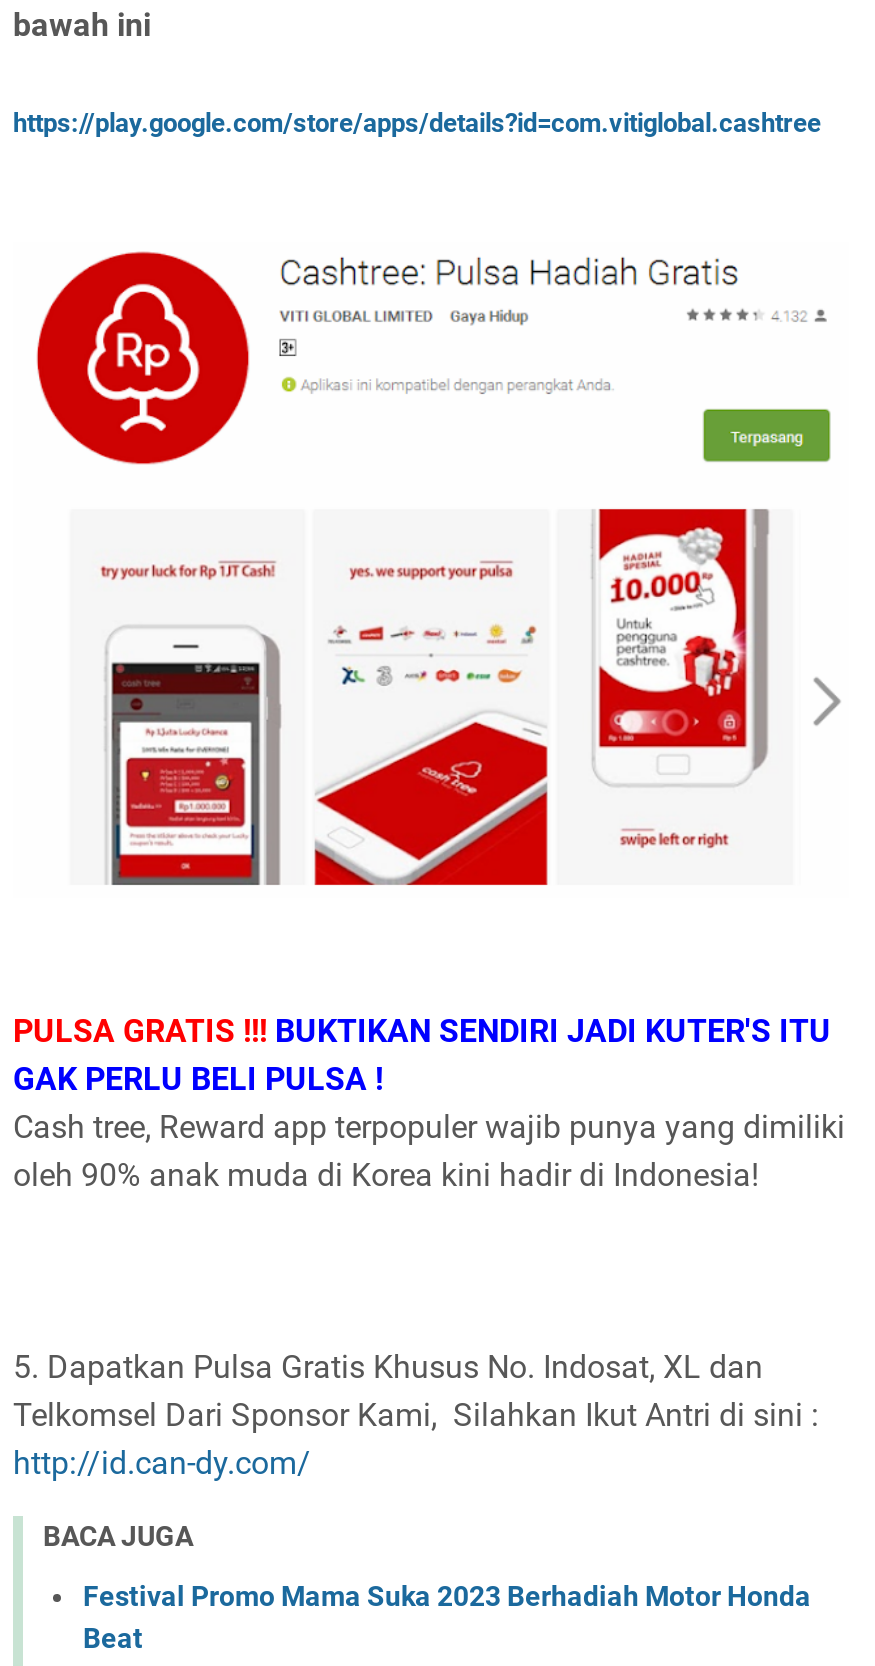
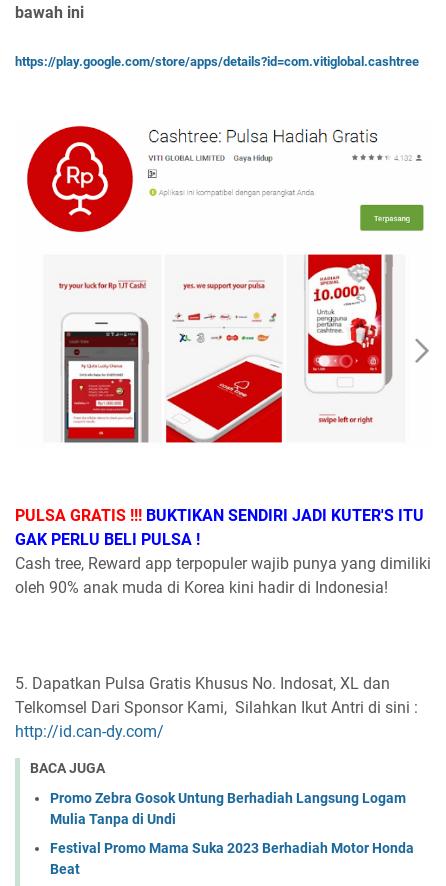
none -> [50,790,406,827] Promo Zebra Gosok Untung Berhadiah Langsung Logam | Mulia Tanpa di Undi

